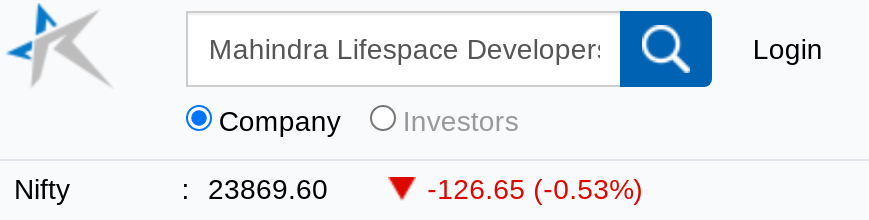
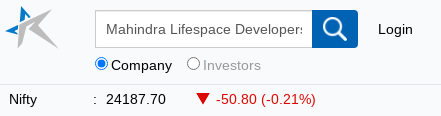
[208,173,328,205] 23869.60 -> [106,91,166,107] 24187.70
[427,173,643,205] -126.65 (-0.53%) -> [216,91,316,107] -50.80 (-0.21%)

